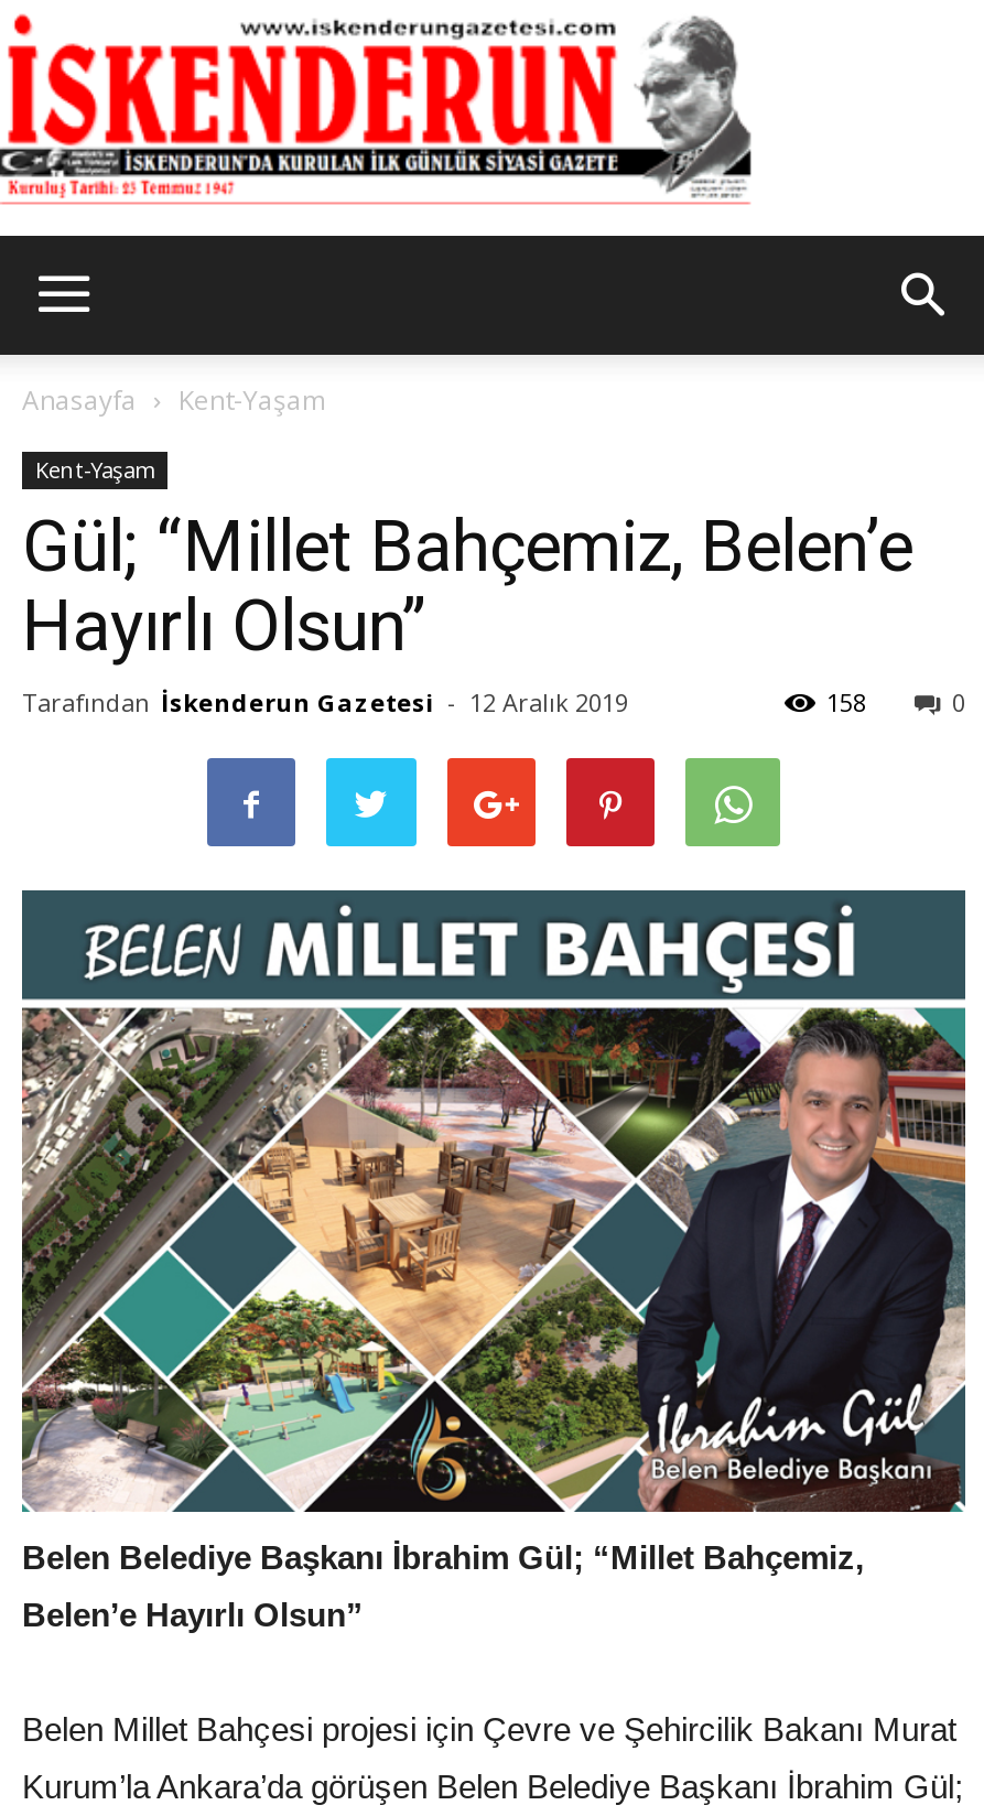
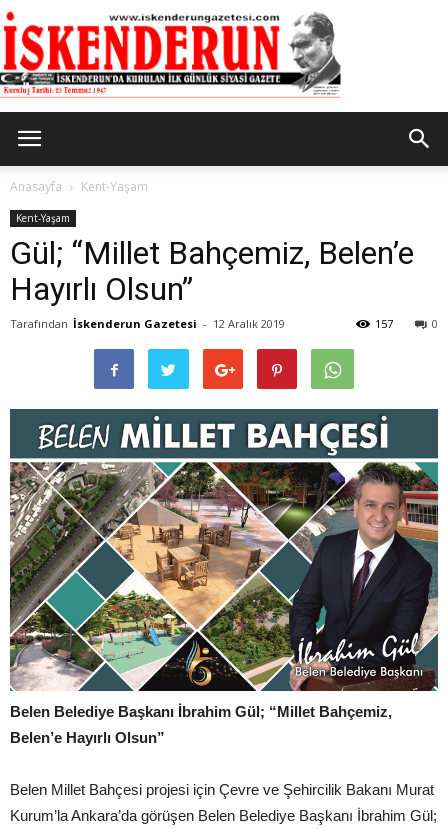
[826,686,866,719] 158 -> [375,316,393,331] 157

